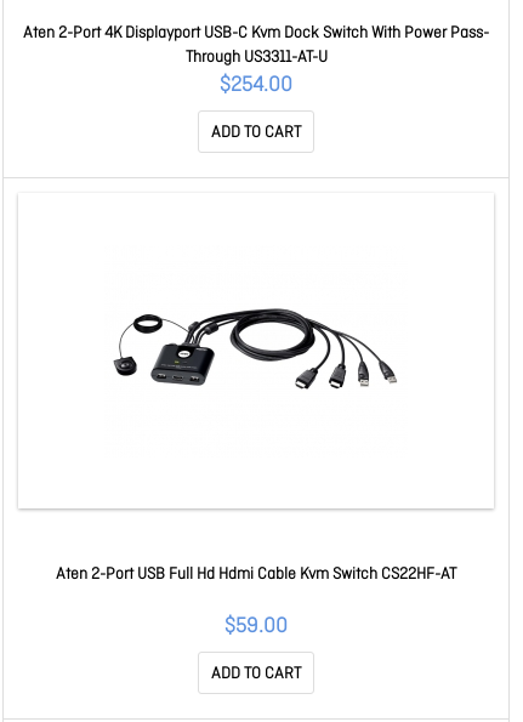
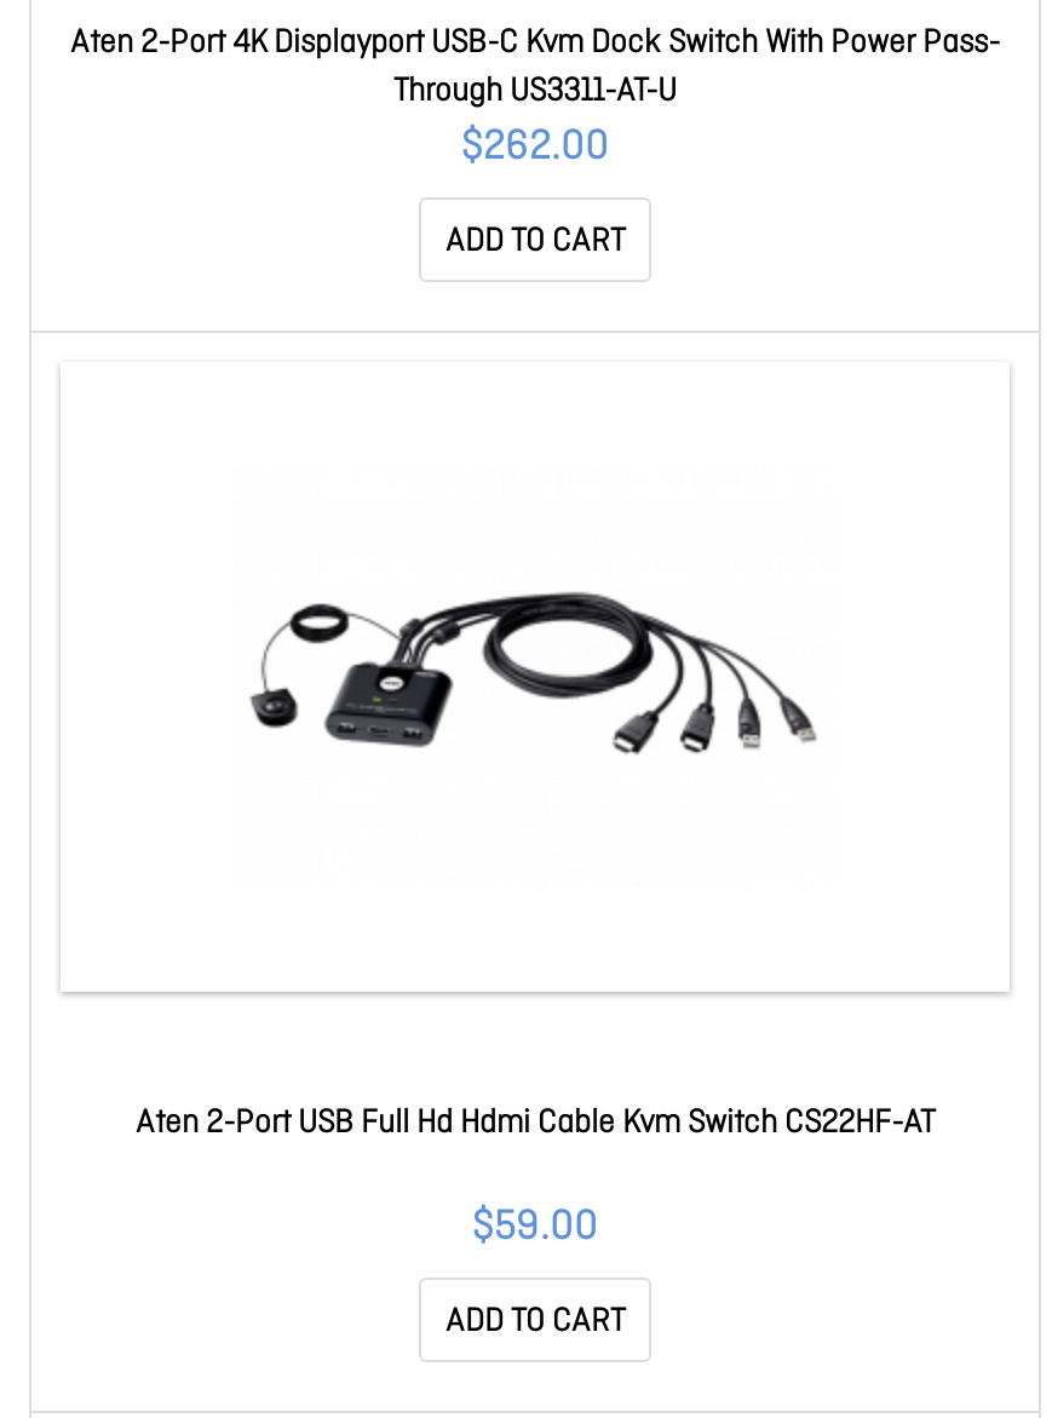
[220,73,292,98] $254.00 -> [461,122,609,173] $262.00

